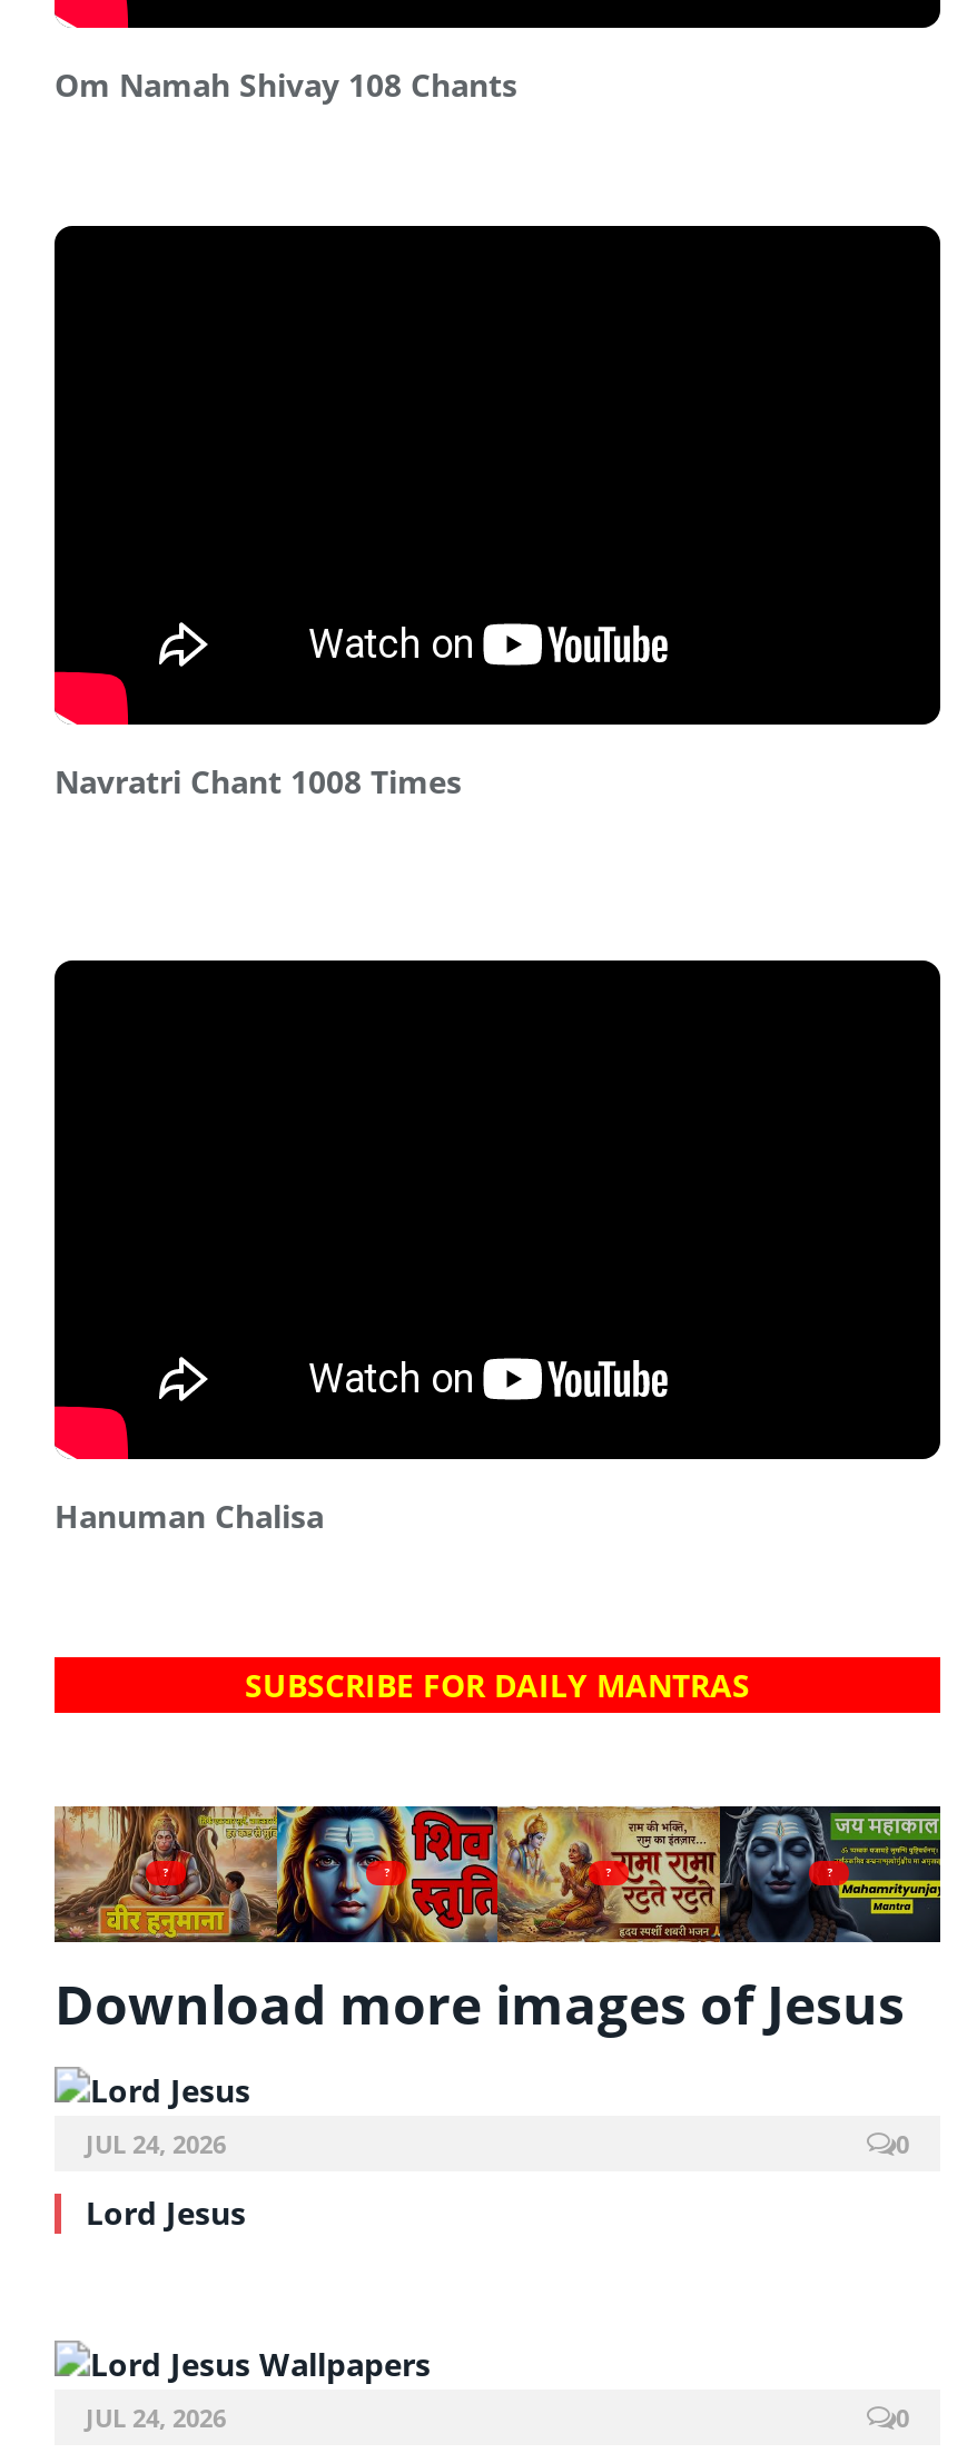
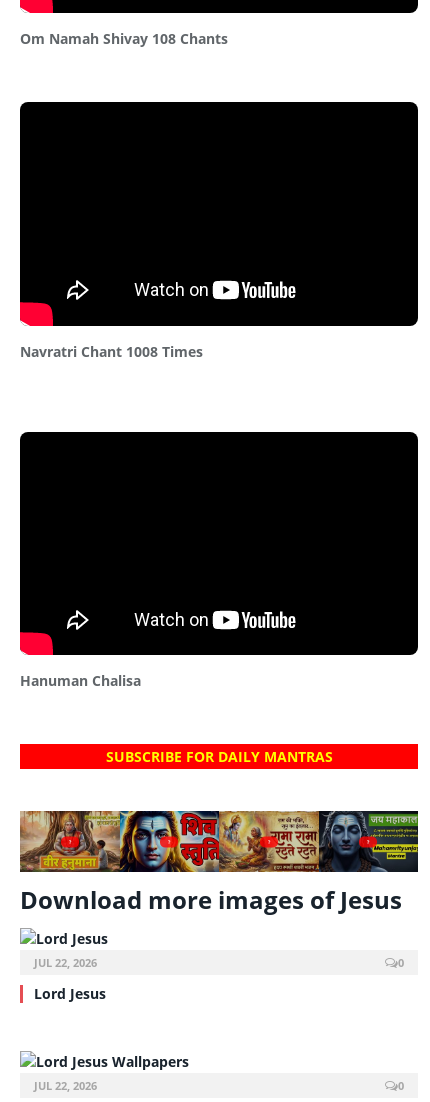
[86,2127,226,2160] JUL 24, 2026 -> [34,955,97,970] JUL 22, 2026
[86,2400,226,2434] JUL 24, 2026 -> [34,1078,97,1093] JUL 22, 2026

